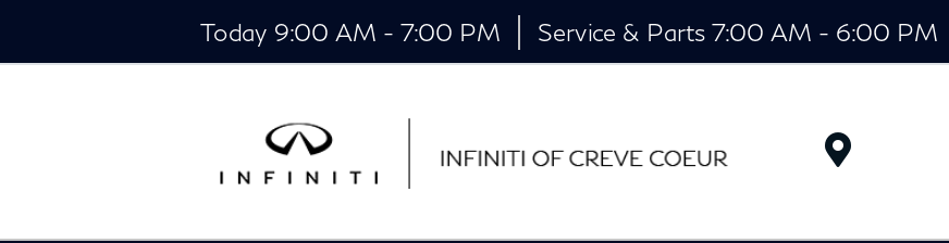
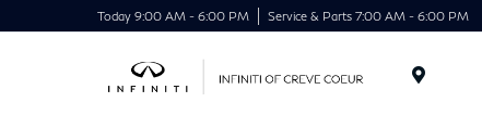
[200,16,938,44] Today 9:00 AM - 7:00 PM Service & Parts 7:00 AM - 6:00 PM -> [97,8,469,22] Today 9:00 AM - 6:00 PM Service & Parts 7:00 AM - 6:00 PM

